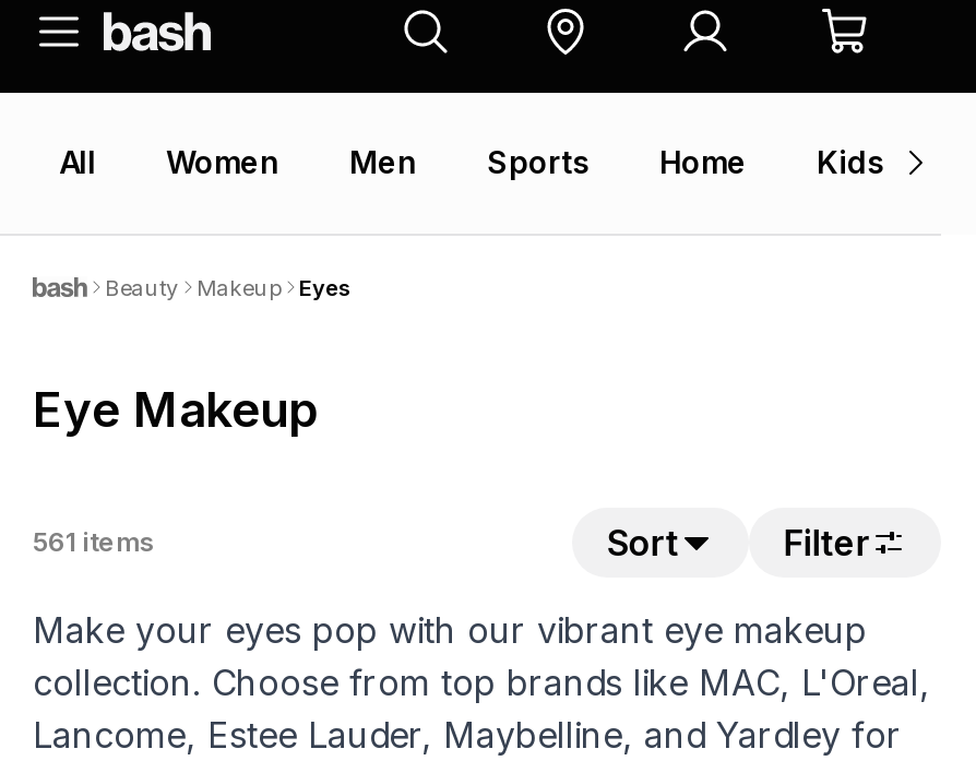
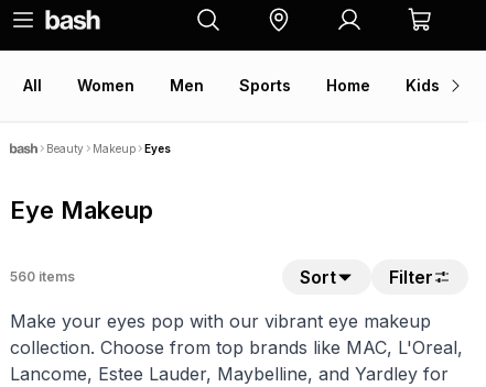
[33,525,155,558] 561 items -> [10,268,75,285] 560 items

